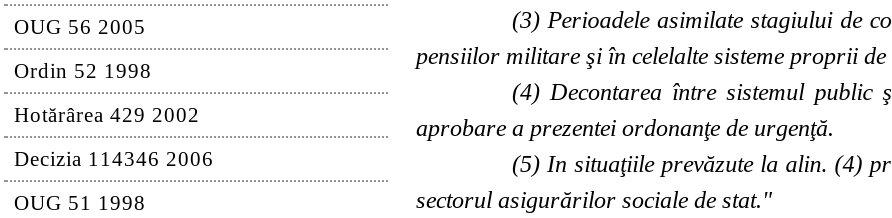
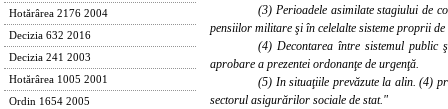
[14,16,146,38] OUG 56 2005 -> [9,8,108,19] Hotărârea 2176 2004
[14,60,152,82] Ordin 52 1998 -> [9,30,91,41] Decizia 632 2016
[14,104,200,126] Hotărârea 429 2002 -> [9,52,91,63] Decizia 241 2003
[14,148,214,170] Decizia 114346 2006 -> [9,74,108,85] Hotărârea 1005 2001
[14,192,146,214] OUG 51 1998 -> [9,96,90,107] Ordin 1654 2005

